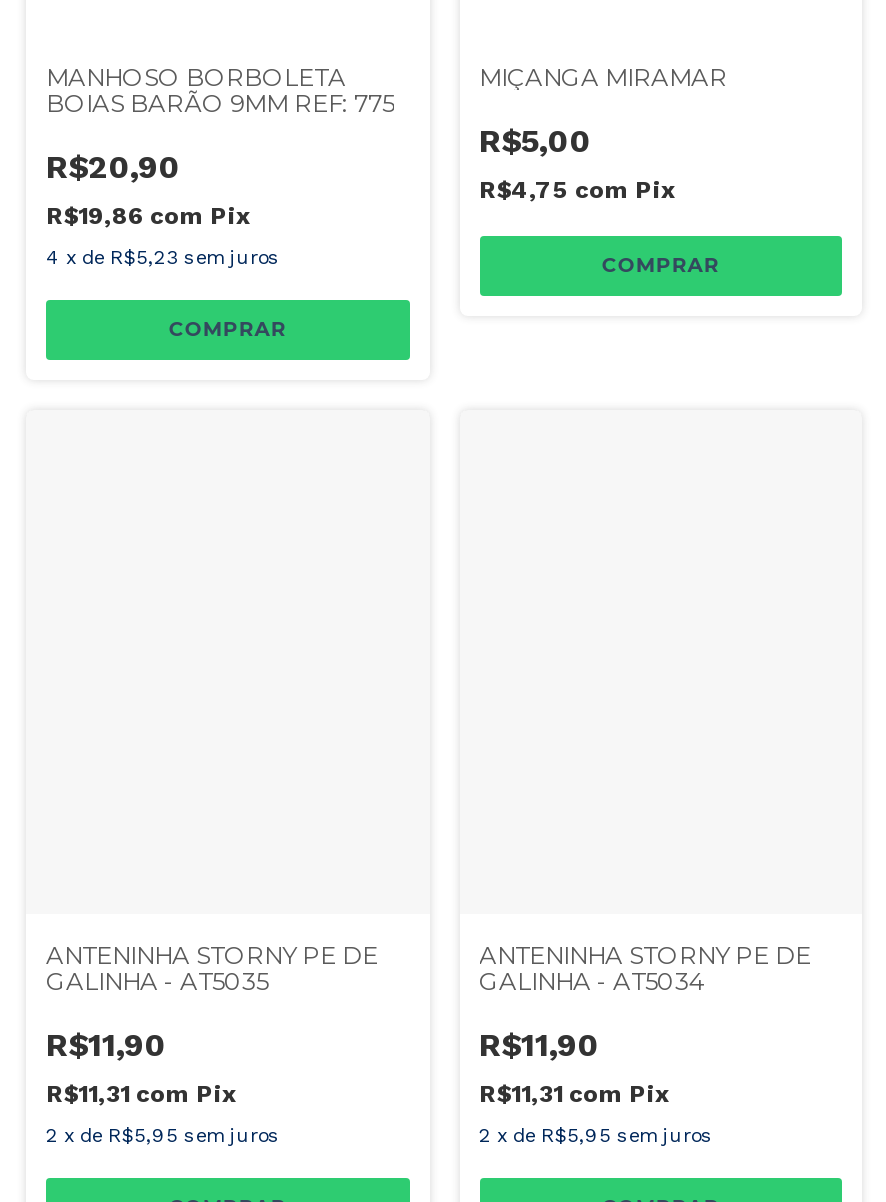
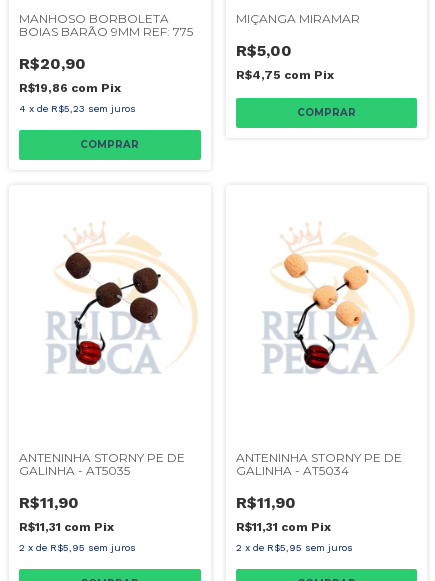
none -> [48,223,197,373] [image]
none -> [264,223,414,373] [image]

